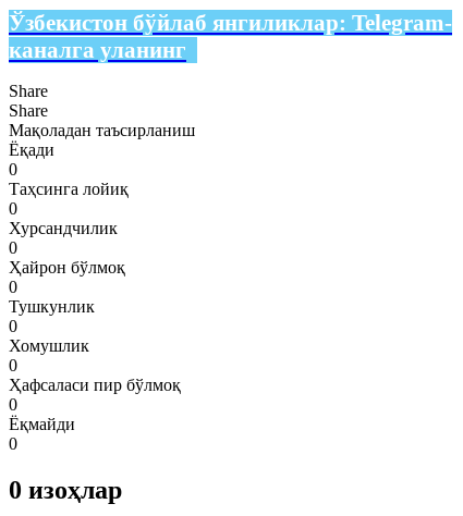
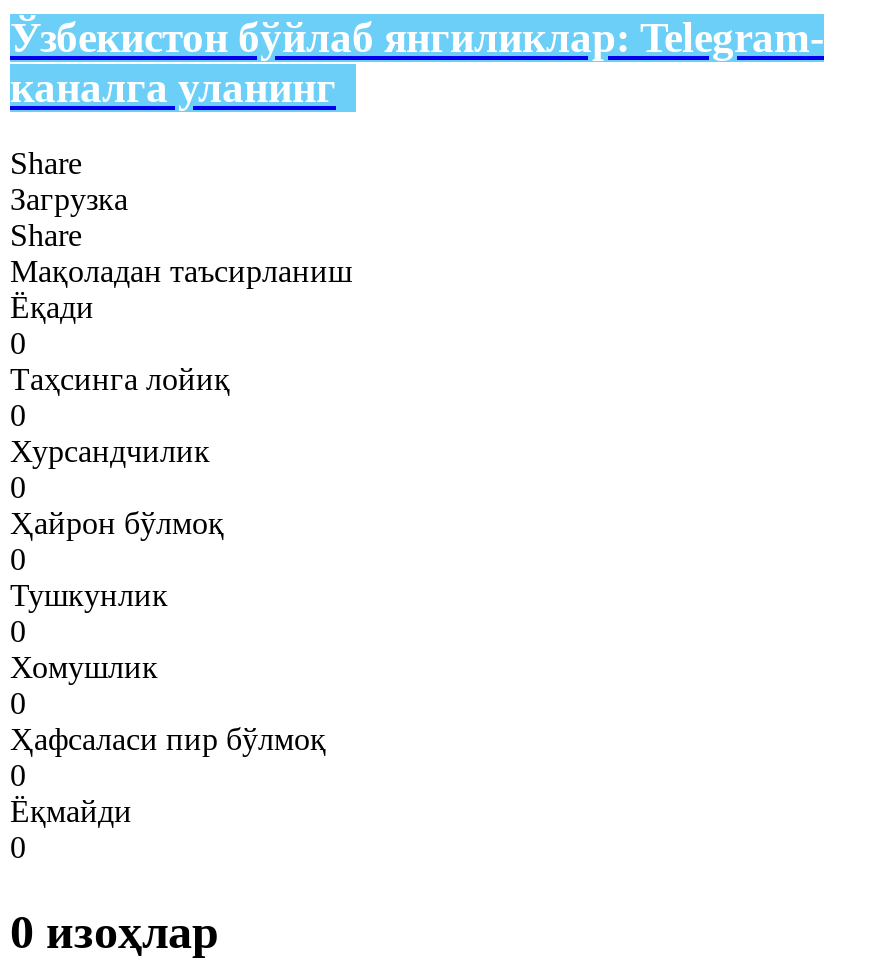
none -> [10,182,128,216] Загрузка

